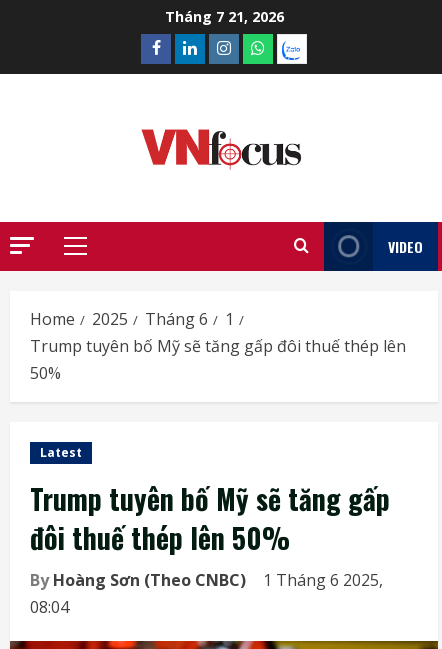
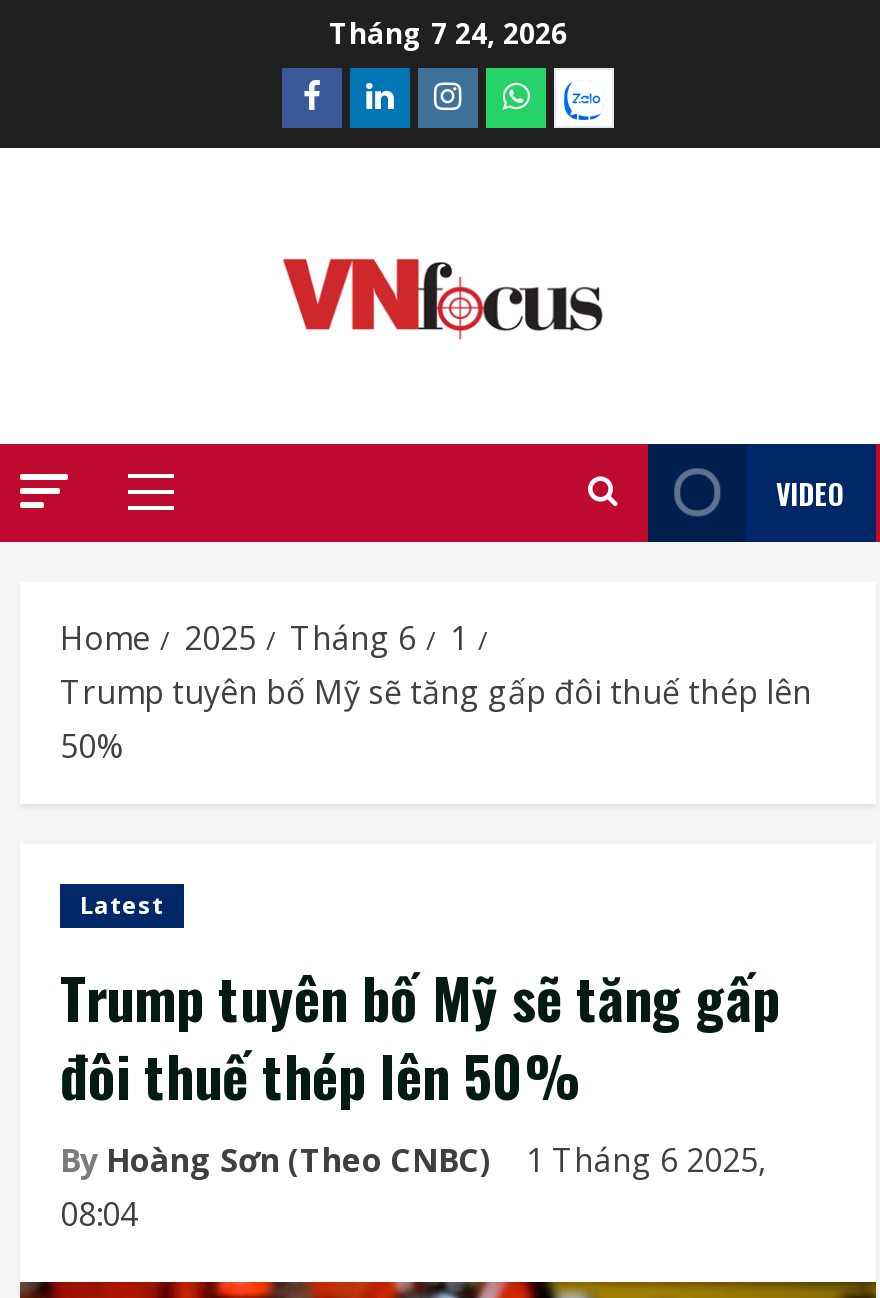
[164,7,283,26] Tháng 7 21, 2026 -> [329,14,567,52] Tháng 7 24, 2026

